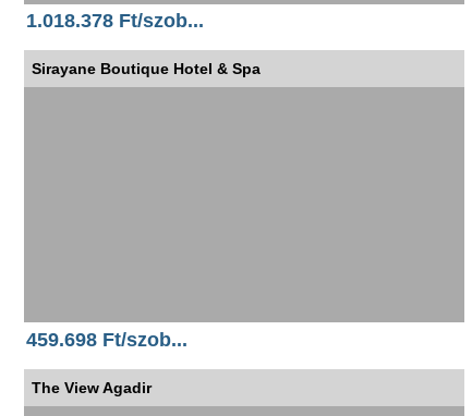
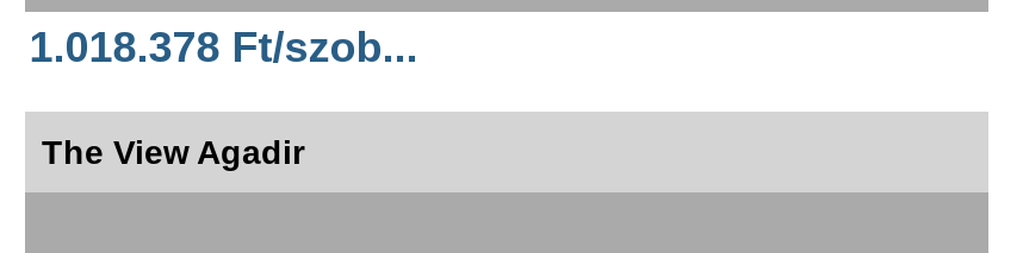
[32,60,261,78] Sirayane Boutique Hotel & Spa -> none
[26,329,187,350] 459.698 Ft/szob... -> none

